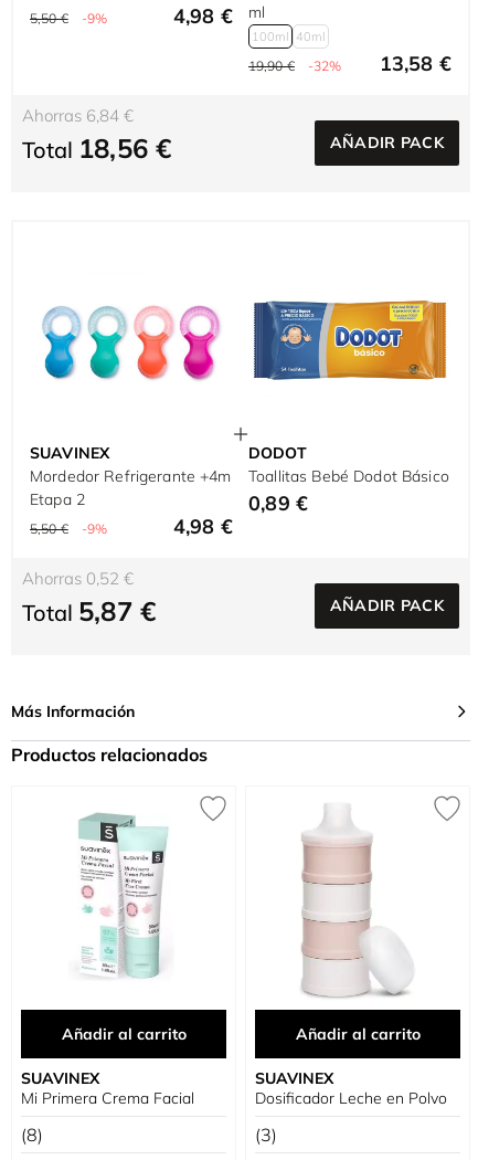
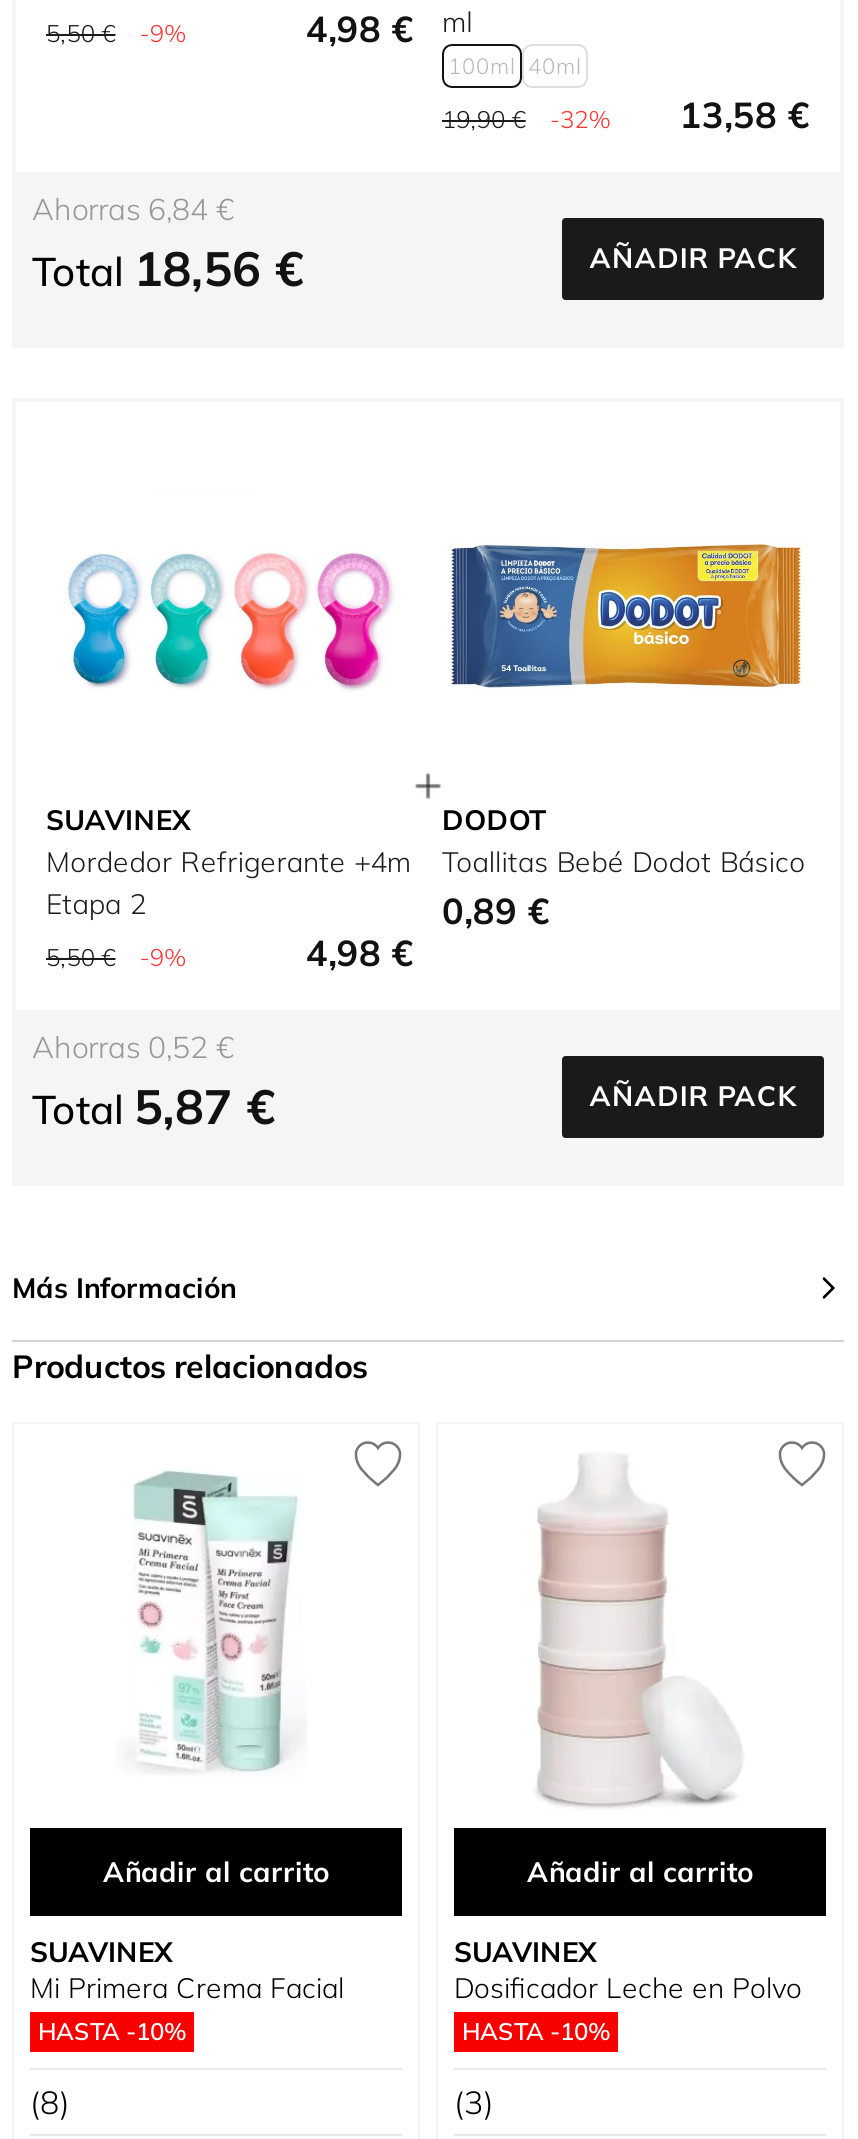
none -> [38,2016,186,2046] HASTA -10%
none -> [462,2016,610,2046] HASTA -10%

